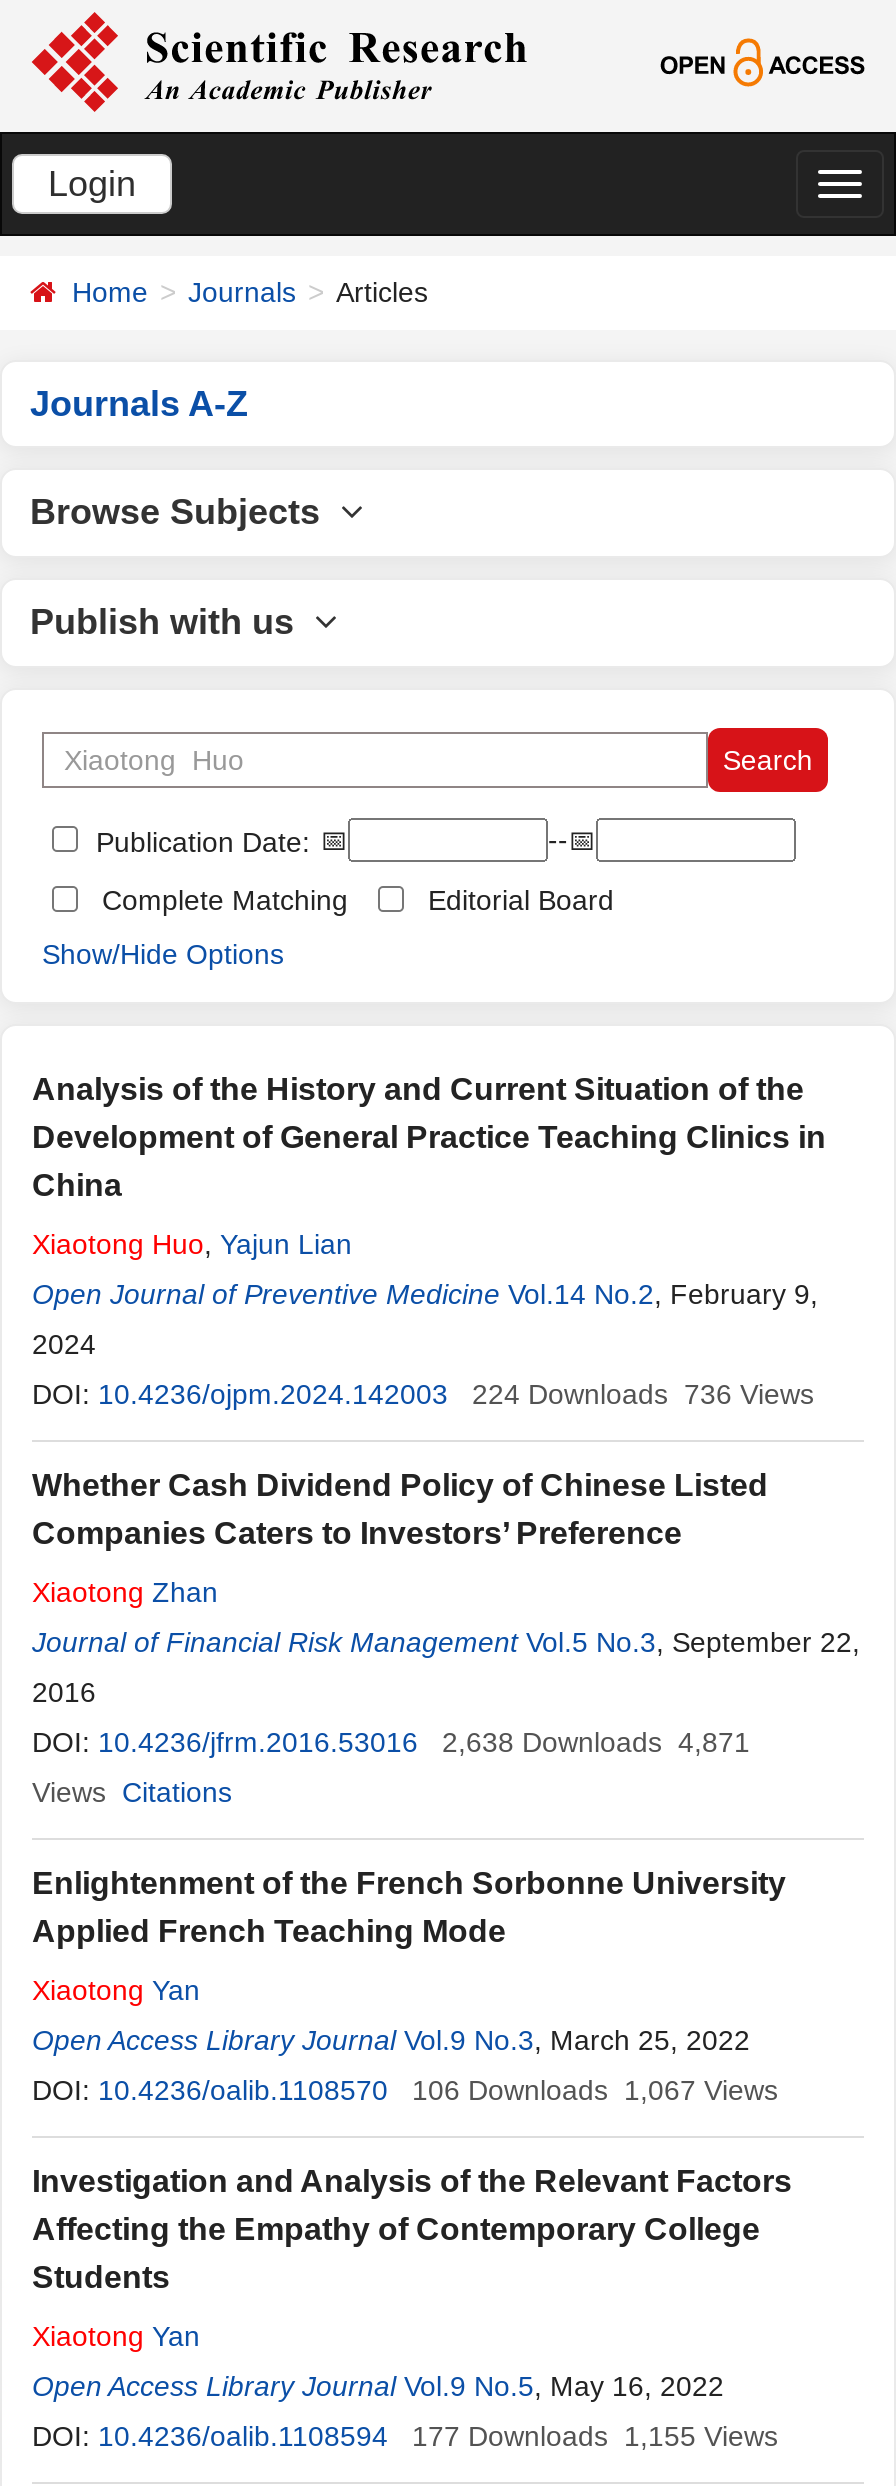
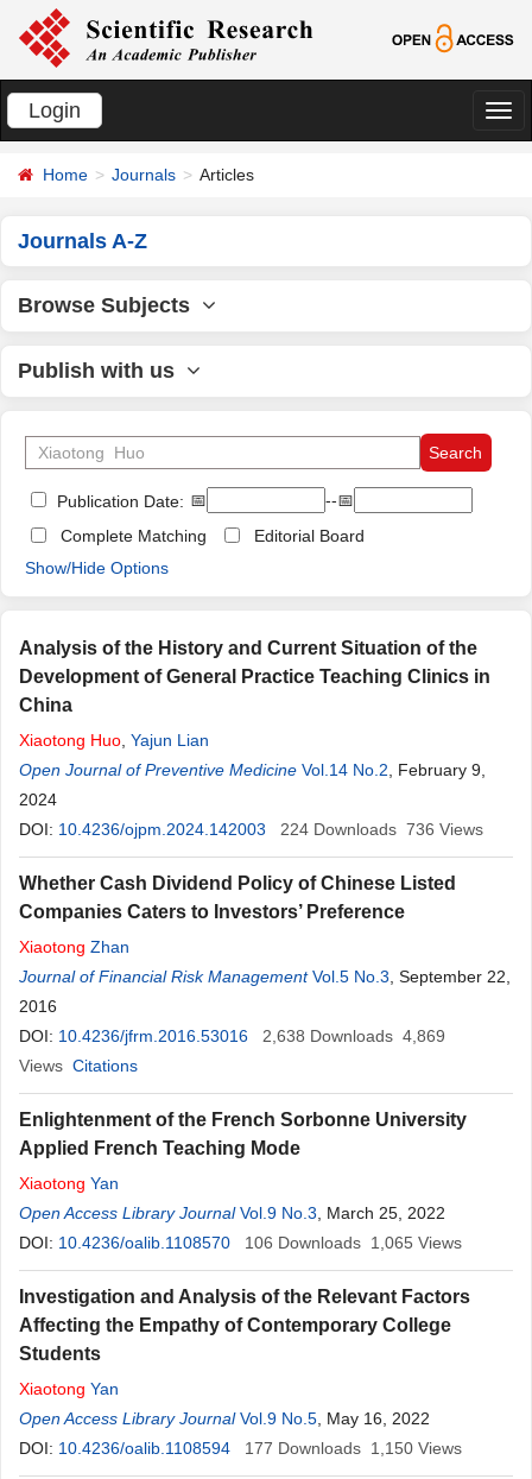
[32,1726,750,1758] DOI: 10.4236/jfrm.2016.53016 2,638 Downloads 4,871 -> [19,1026,445,1045] DOI: 10.4236/jfrm.2016.53016 2,638 Downloads 4,869
[412,2074,778,2106] 106 Downloads 1,067 Views -> [245,1233,462,1252] 106 Downloads 1,065 Views
[412,2420,778,2452] 177 Downloads 1,155 Views -> [245,1439,462,1458] 177 Downloads 1,150 Views

